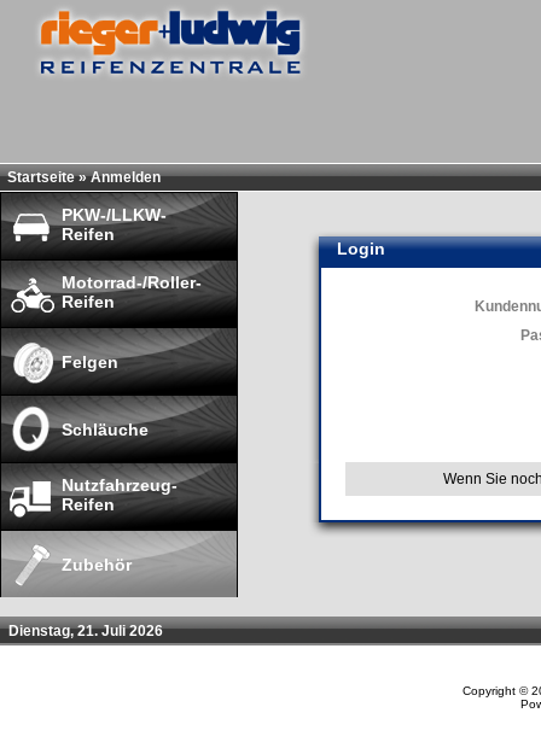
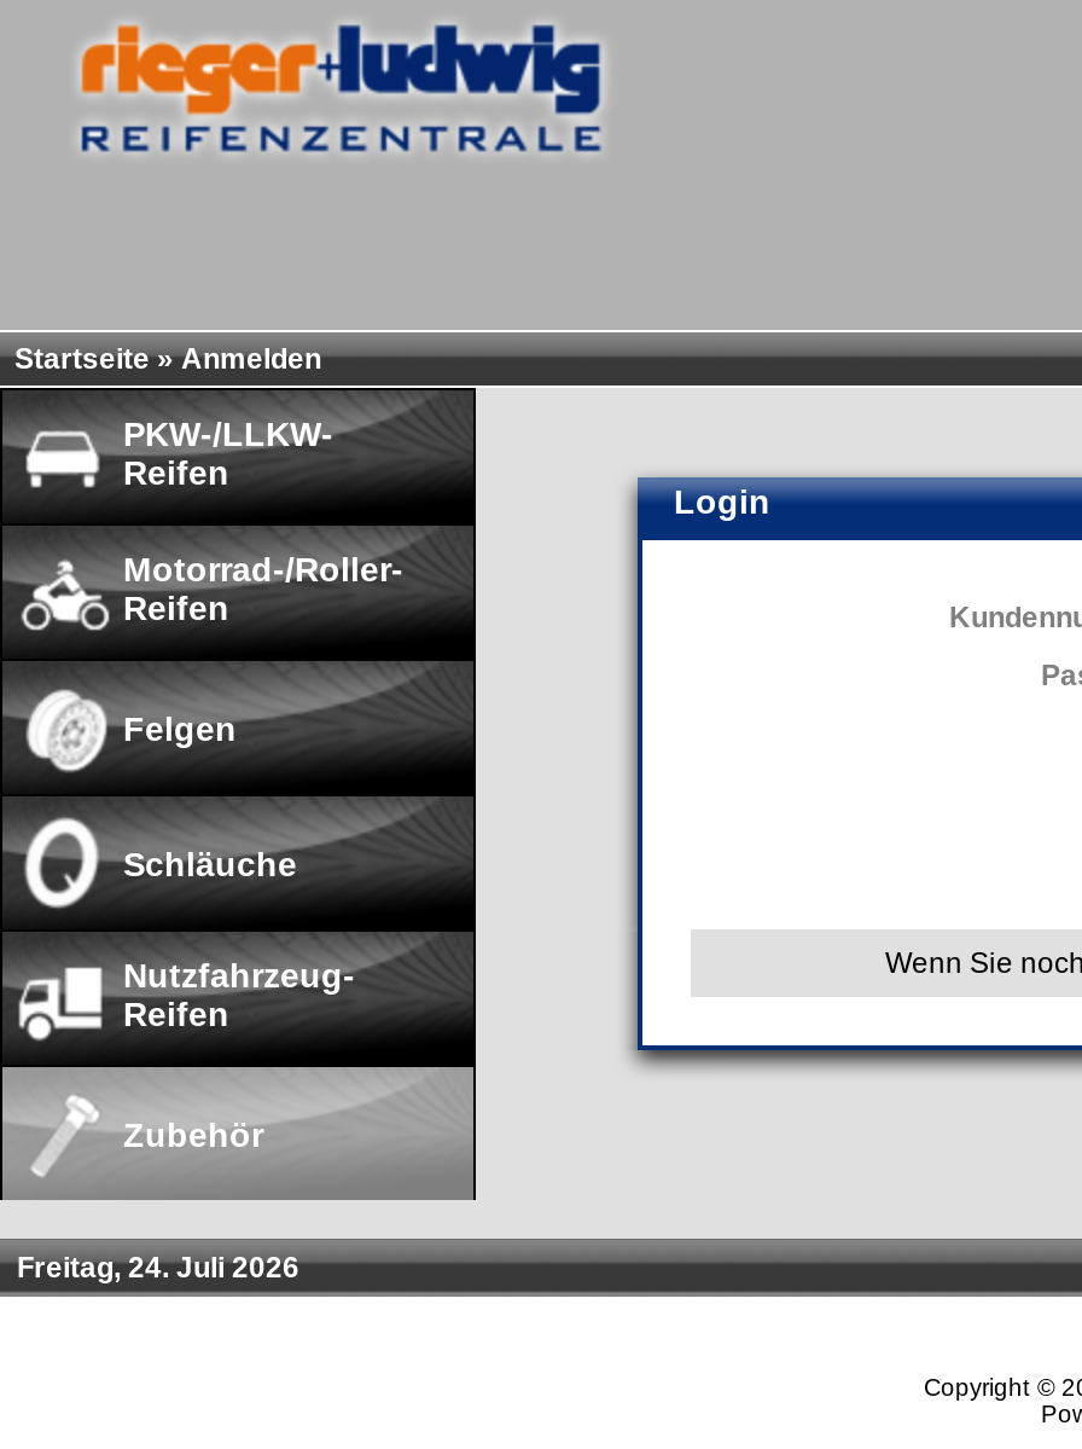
[1,623,170,639] Dienstag, 21. Juli 2026 -> [2,1251,314,1285] Freitag, 24. Juli 2026

